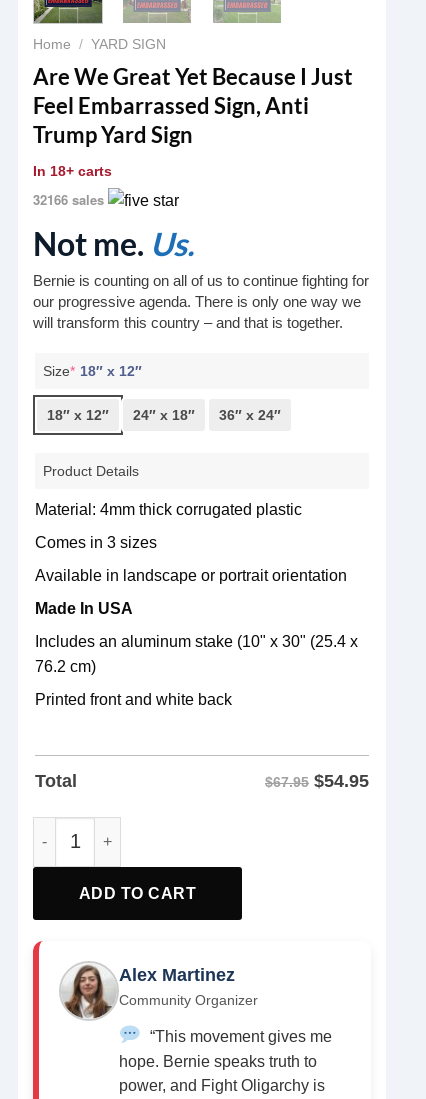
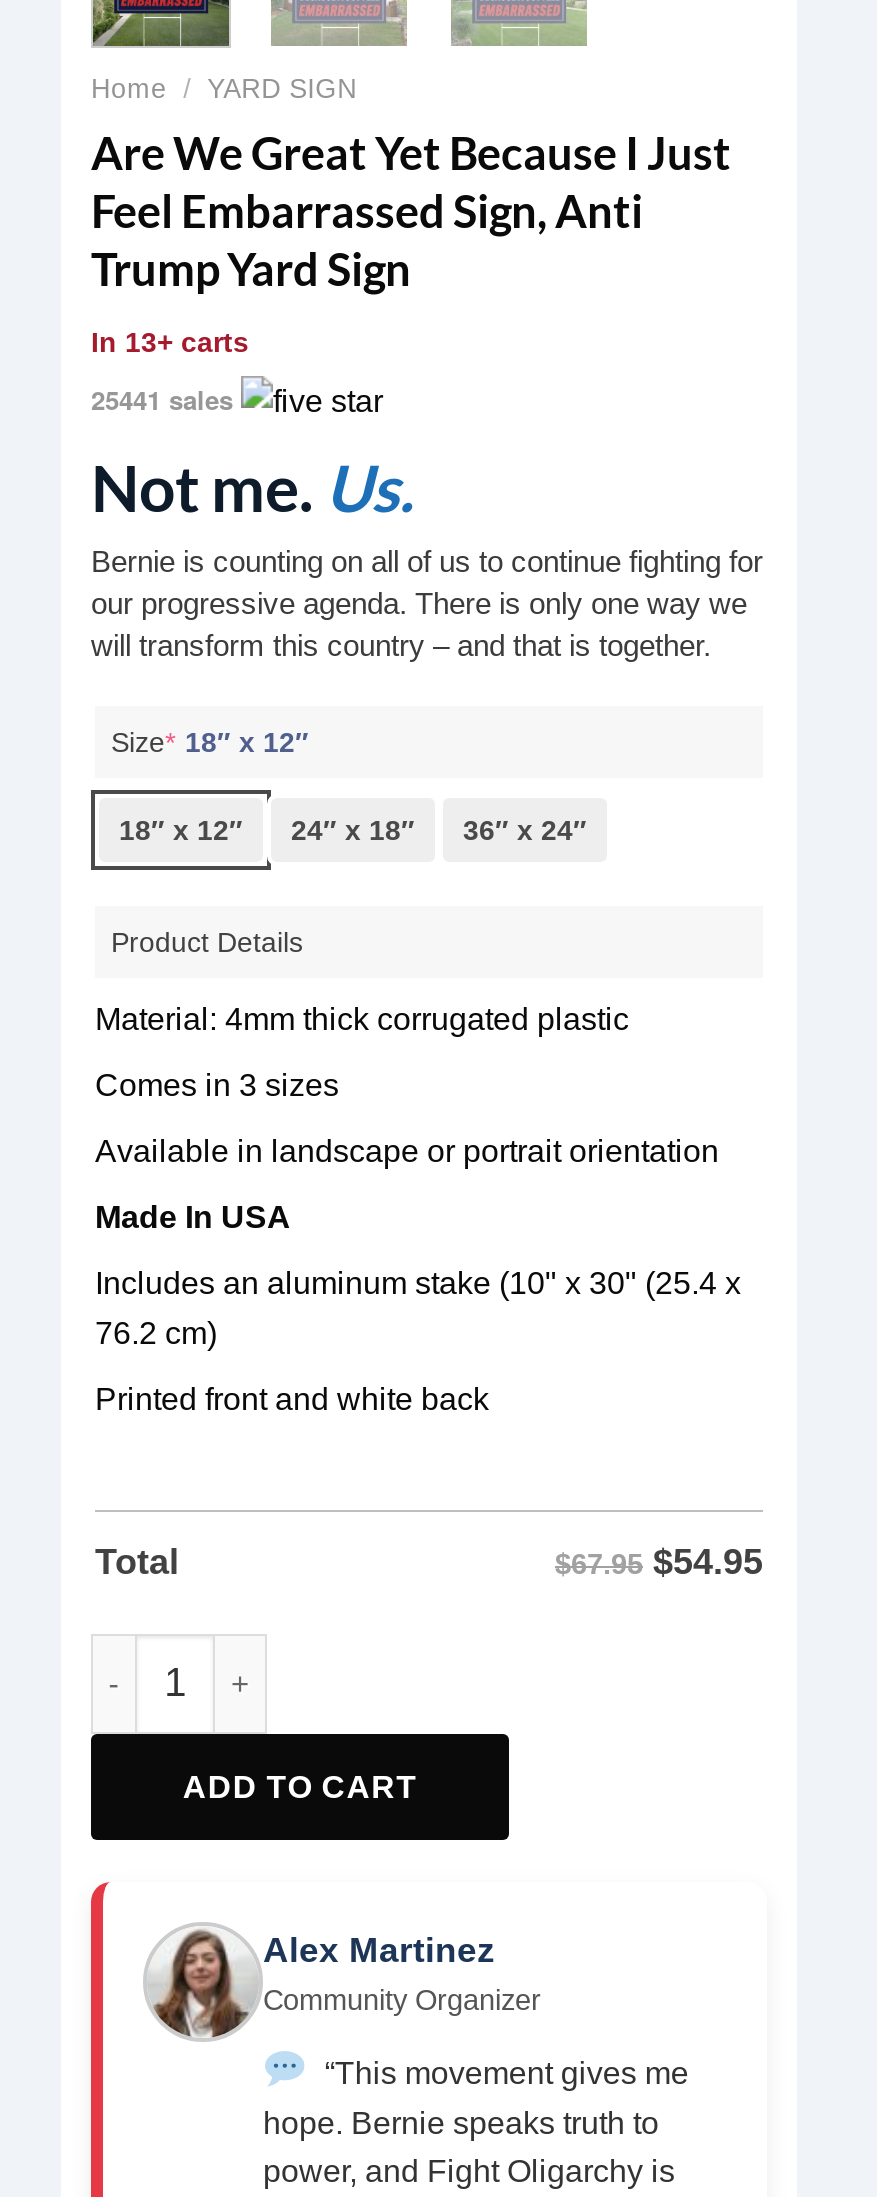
[33,163,112,179] In 18+ carts -> [91,326,249,358] In 13+ carts
[33,190,108,209] 32166 sales -> [91,380,241,418] 25441 sales

